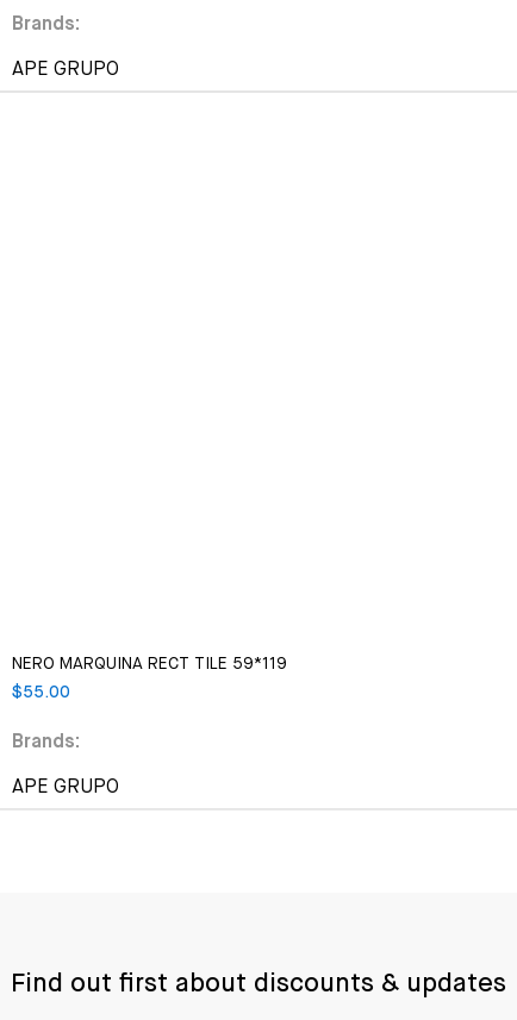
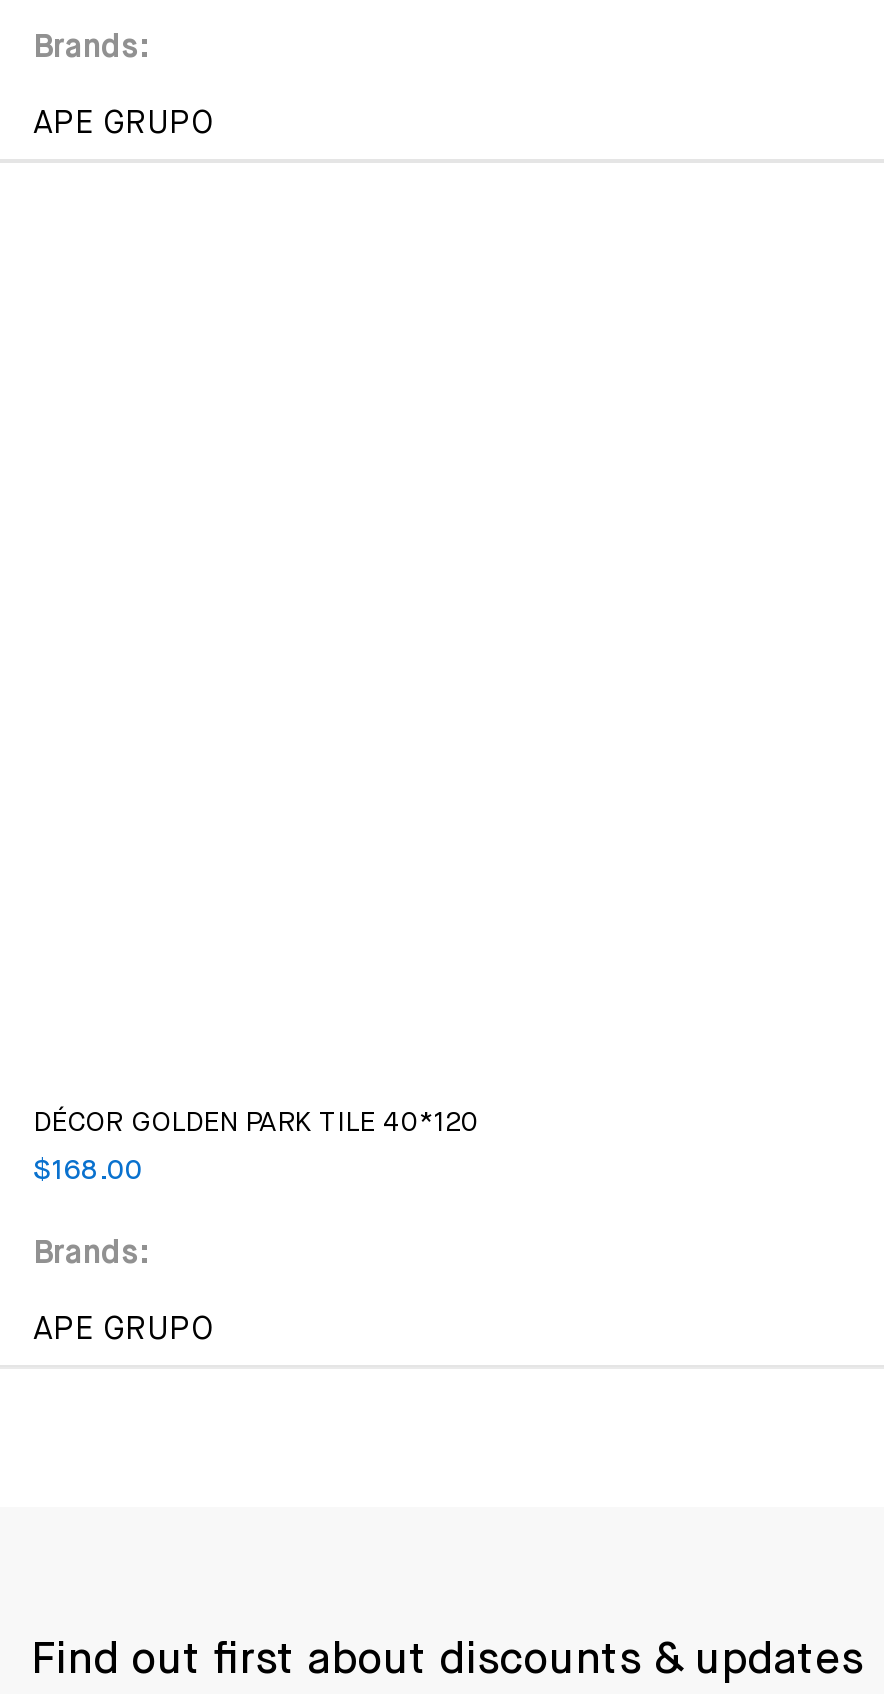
[12,656,287,673] NERO MARQUINA RECT TILE 59*119 -> [33,1109,479,1137] DÉCOR GOLDEN PARK TILE 40*120
[12,685,70,701] $55.00 -> [33,1157,143,1185] $168.00

